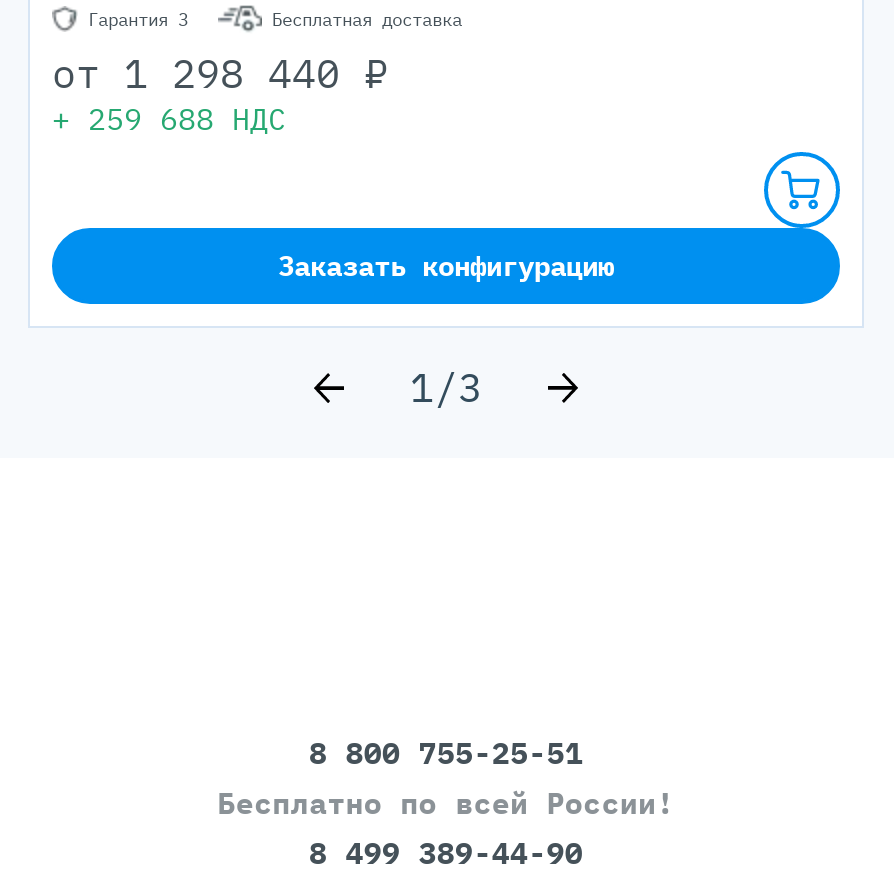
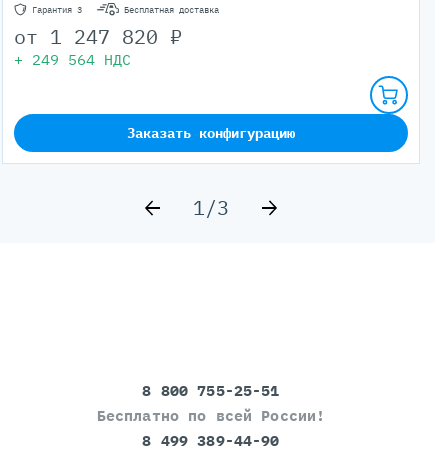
[52,45,388,99] от 1 298 440 ₽ -> [14,23,182,50] от 1 247 820 ₽
[52,99,286,137] + 259 688 НДС -> [14,50,131,69] + 249 564 НДС

